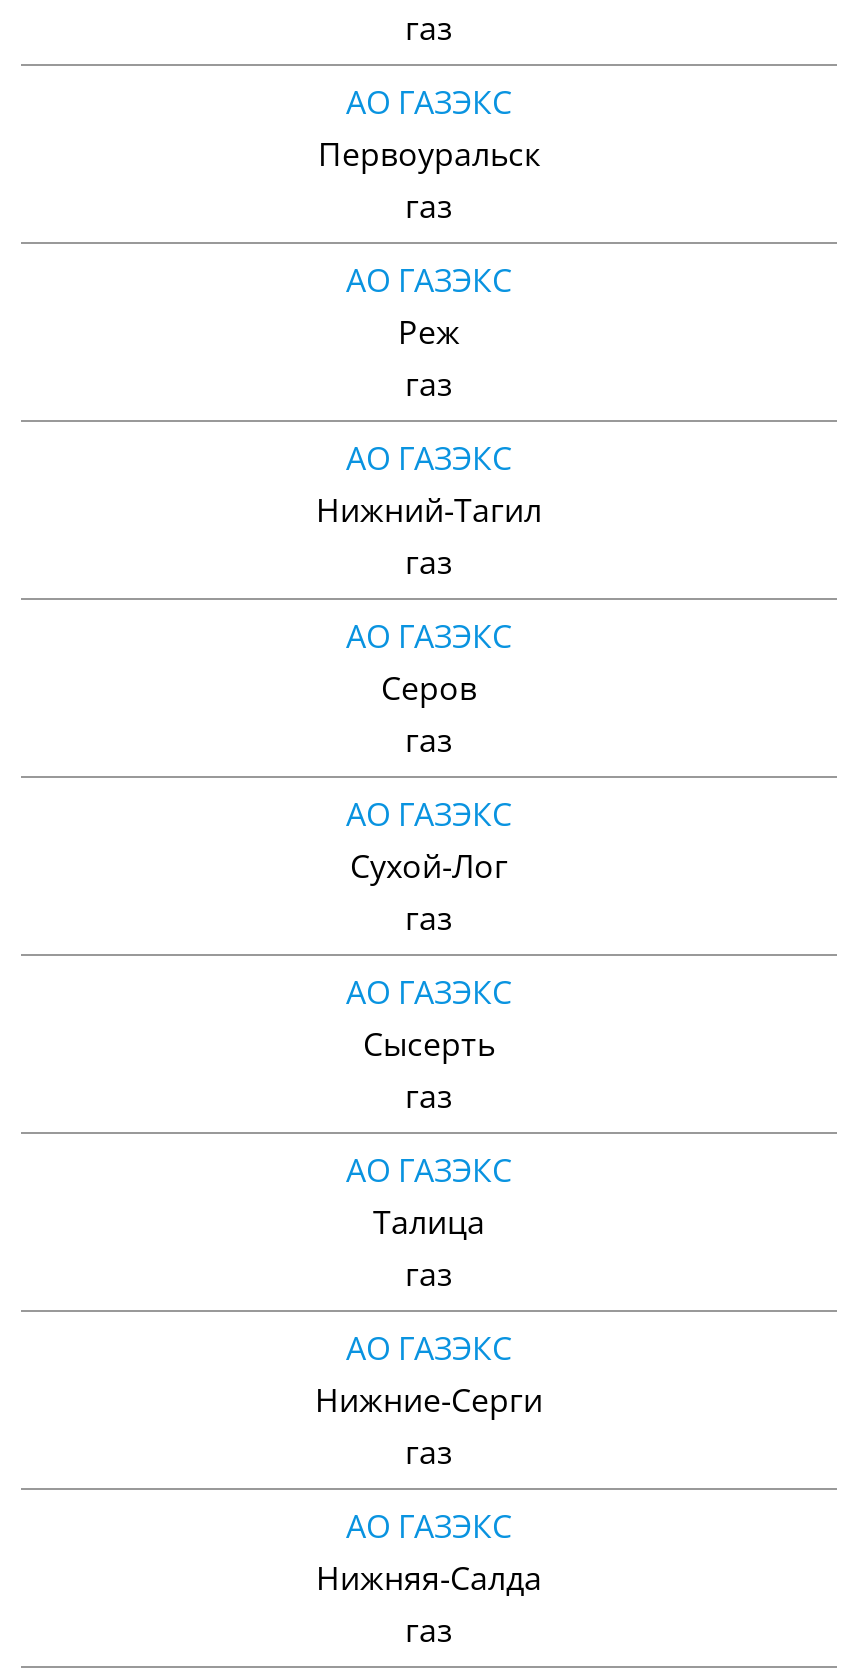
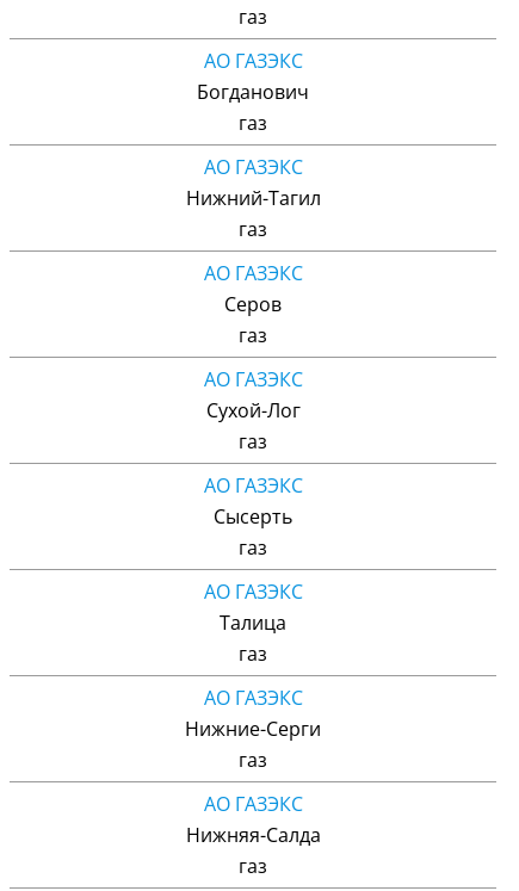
[318,131,540,353] Первоуральск | газ | АО ГАЗЭКС | Реж -> [197,78,309,104] Богданович

